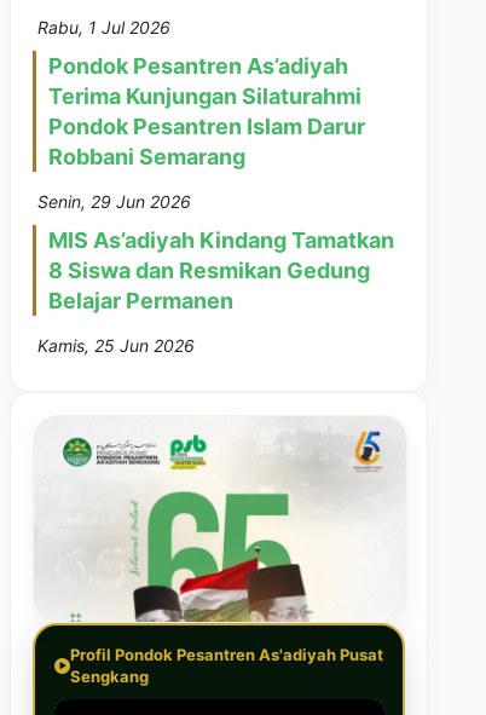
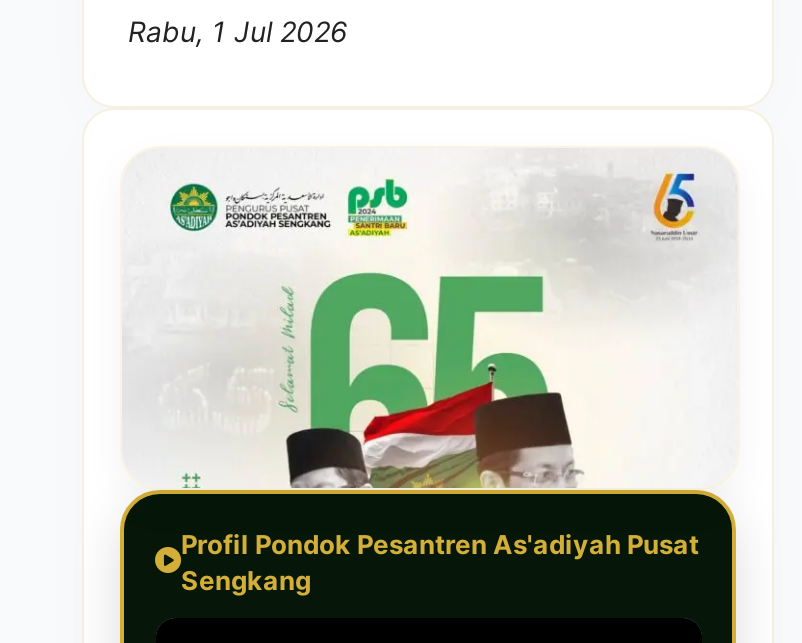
[33,53,394,355] Pondok Pesantren As’adiyah | Terima Kunjungan Silaturahmi | Pondok Pesantren Islam Darur | Robbani Semarang | Senin, 29 Jun 2026 | MIS As’adiyah Kindang Tamatkan | 8 Siswa dan Resmikan Gedung | Belajar Permanen | Kamis, 25 Jun 2026 -> none

